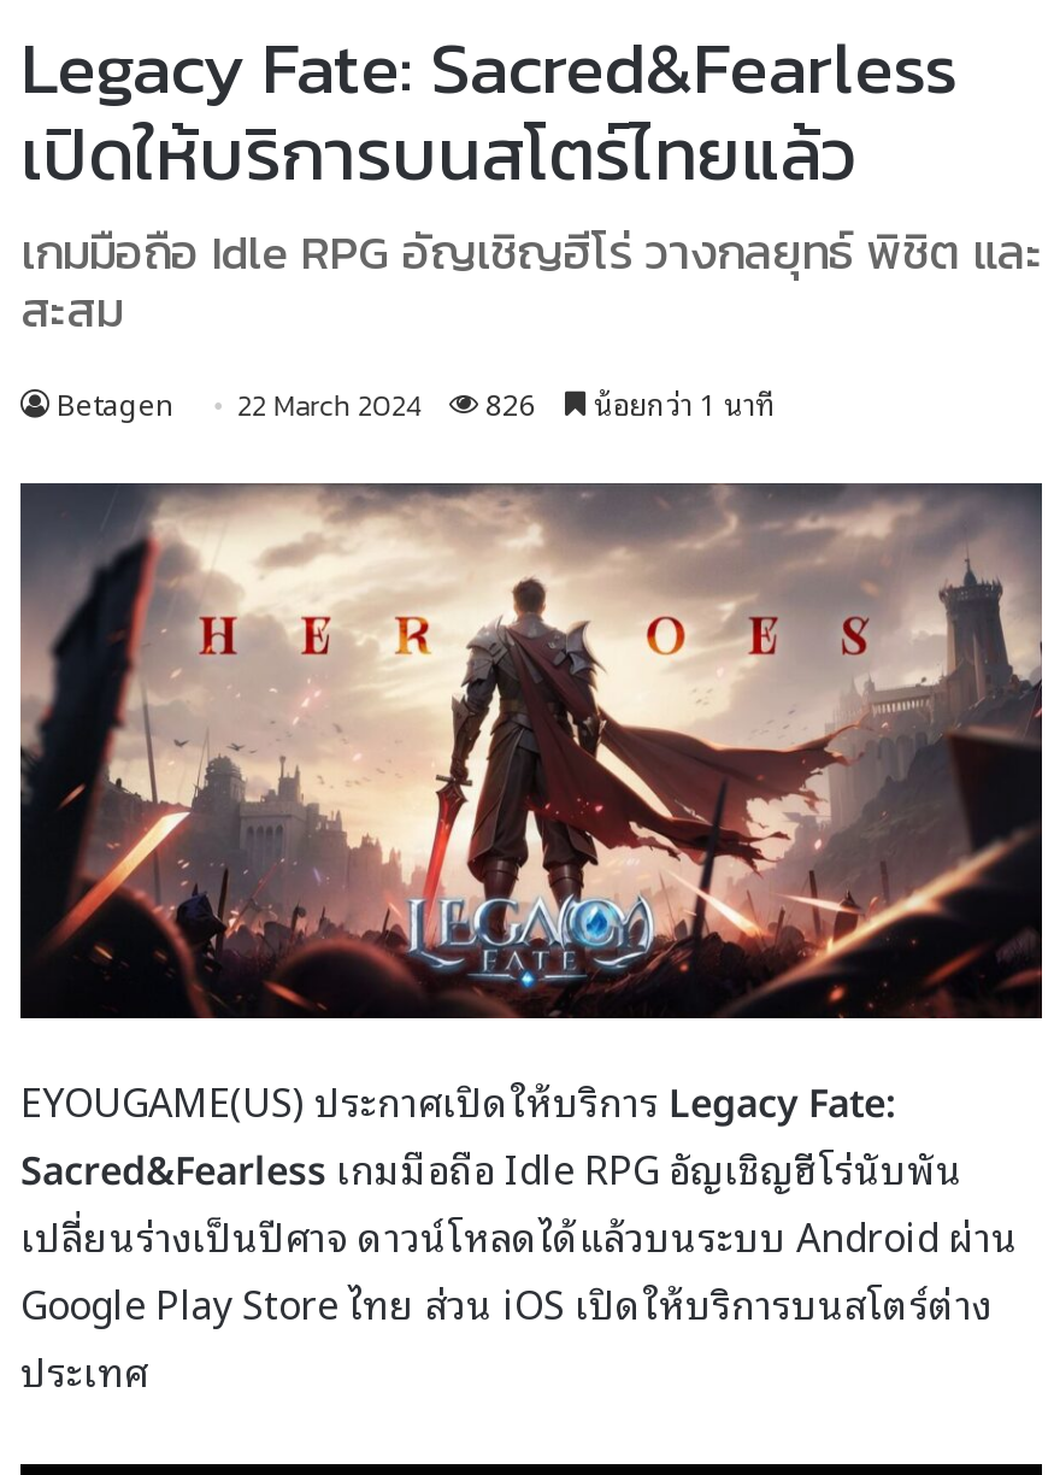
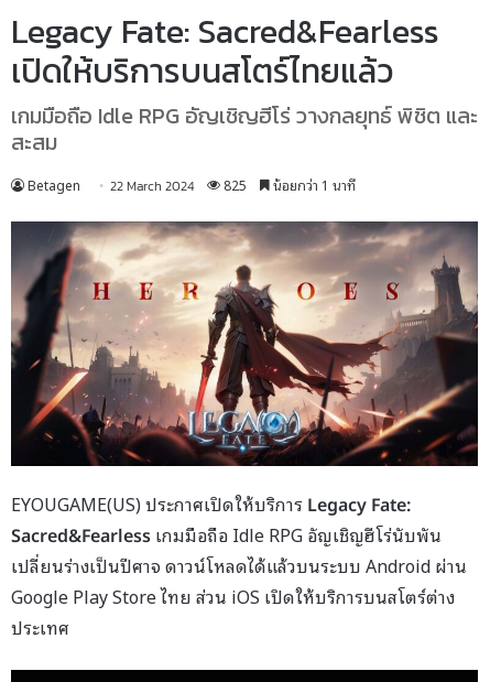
[57,379,775,427] Betagen 22 March 2024 826 น้อยกว่า 1 นาที -> [28,174,356,196] Betagen 22 March 2024 825 น้อยกว่า 1 นาที

